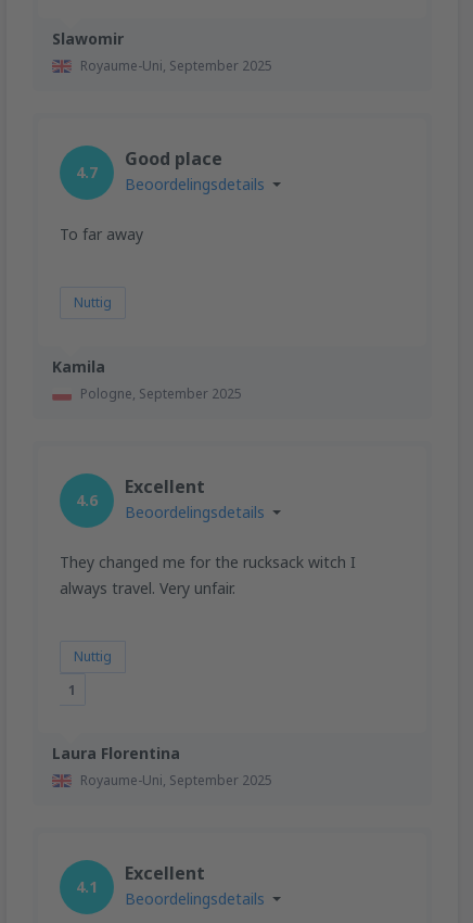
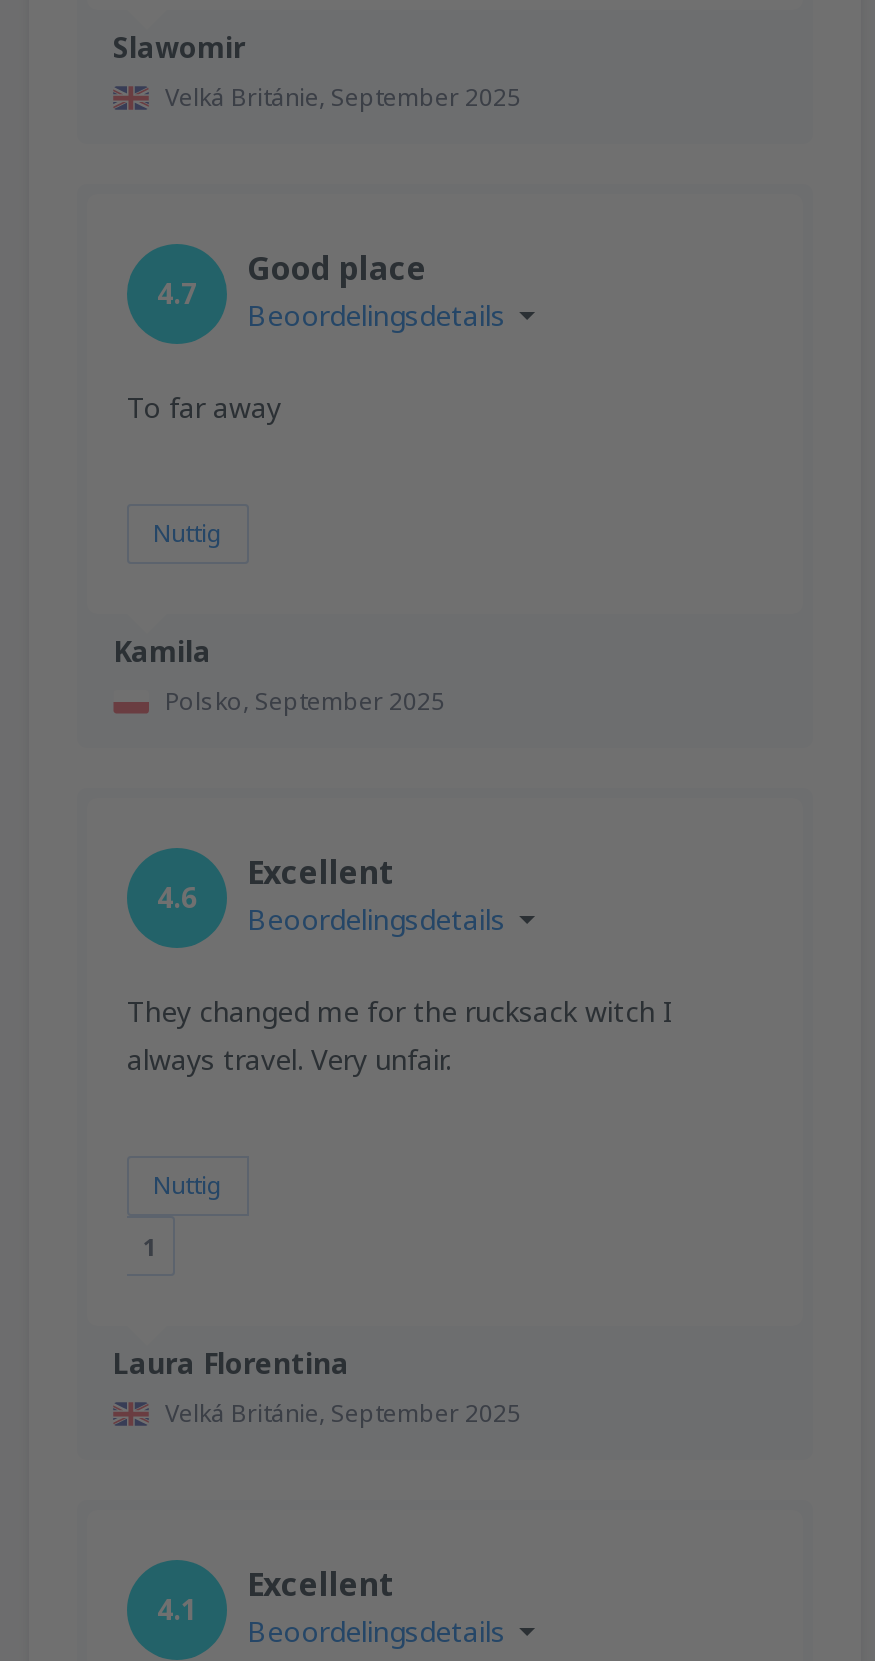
[80,56,272,74] Royaume-Uni, September 2025 -> [165,79,521,113] Velká Británie, September 2025
[80,384,242,402] Pologne, September 2025 -> [165,683,445,717] Polsko, September 2025
[80,770,272,789] Royaume-Uni, September 2025 -> [165,1395,521,1429] Velká Británie, September 2025

